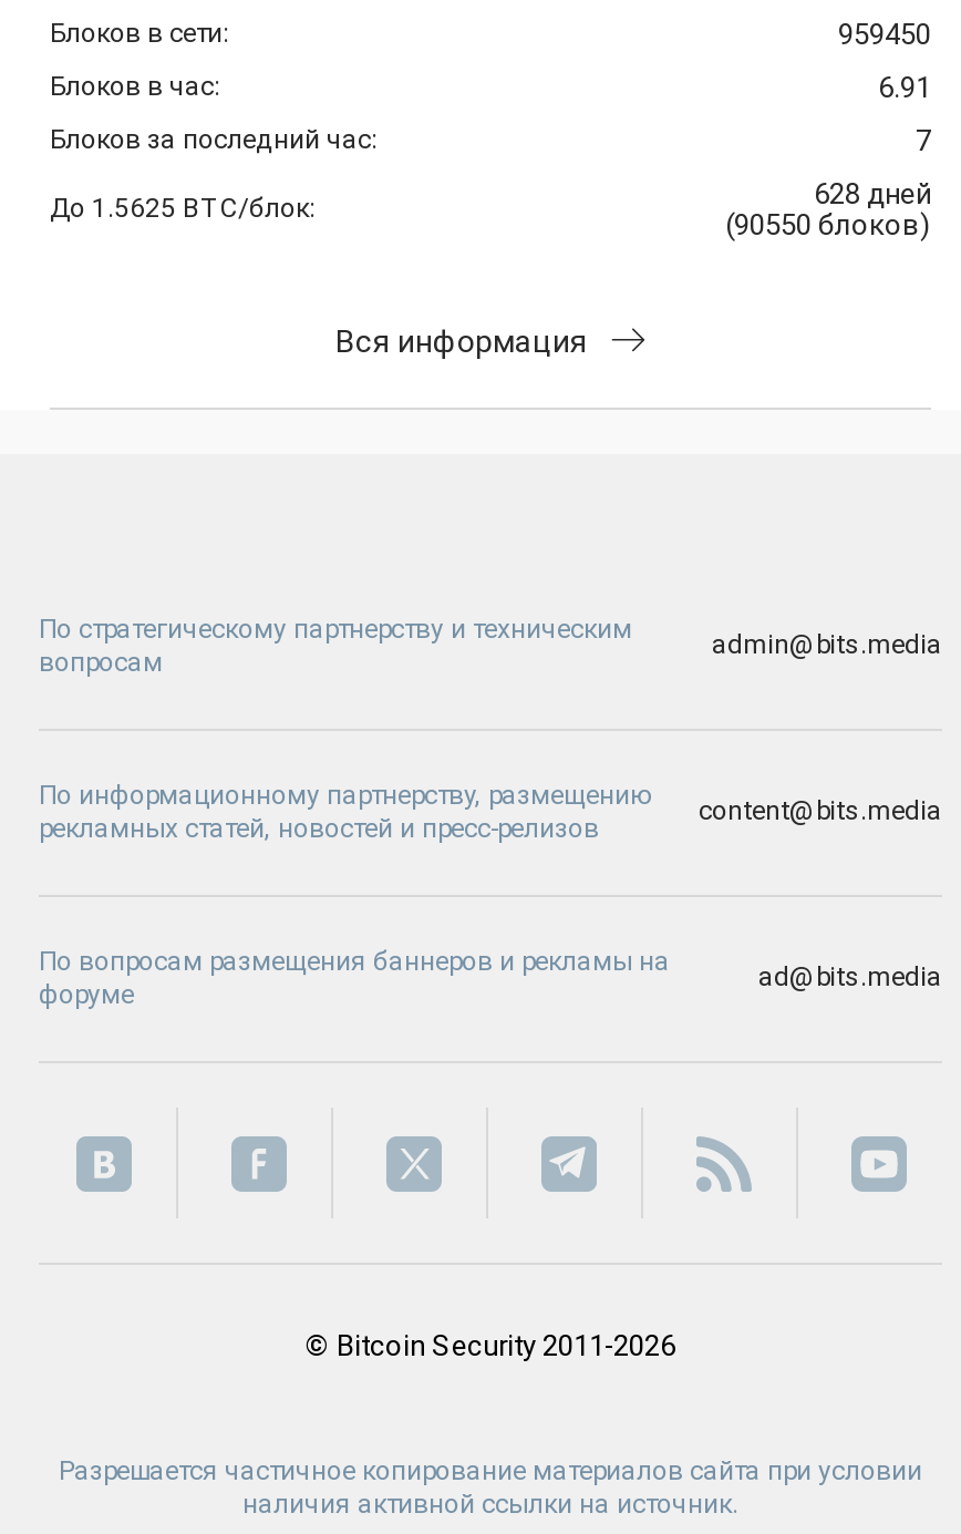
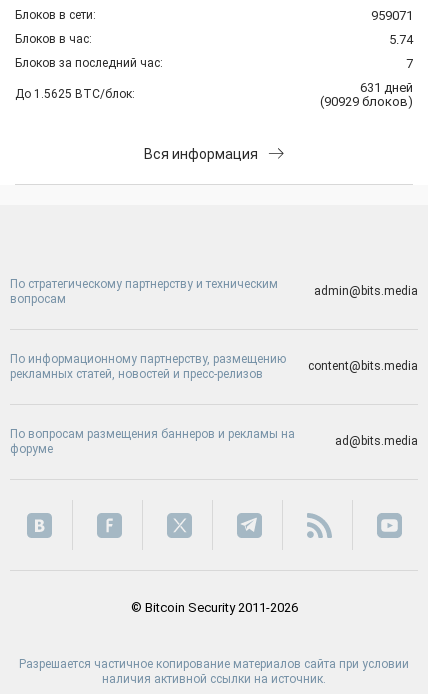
[838,17,931,50] 959450 -> [371,7,413,22] 959071
[878,70,931,103] 6.91 -> [389,31,413,46] 5.74
[814,176,931,209] 628 дней -> [360,79,413,94] 631 дней
[725,207,931,240] (90550 блоков) -> [320,93,413,108] (90929 блоков)

